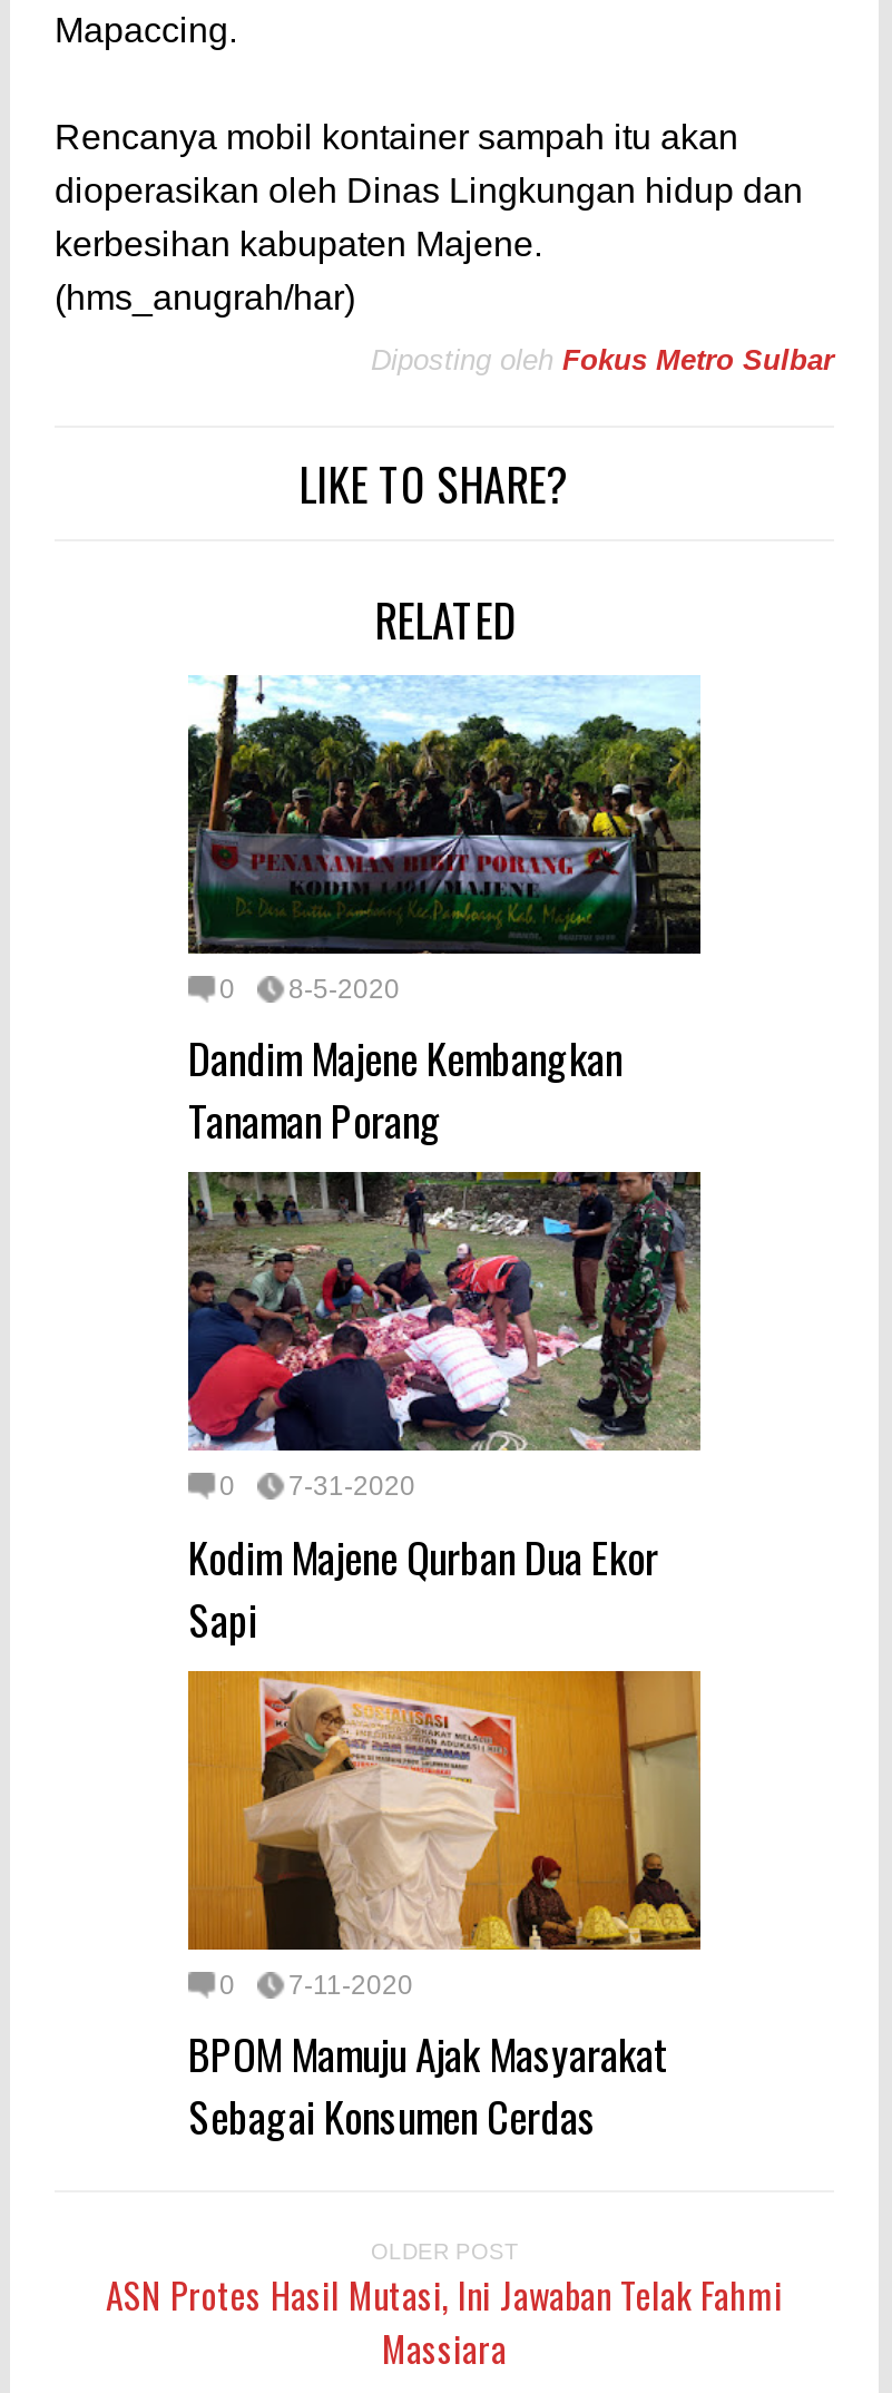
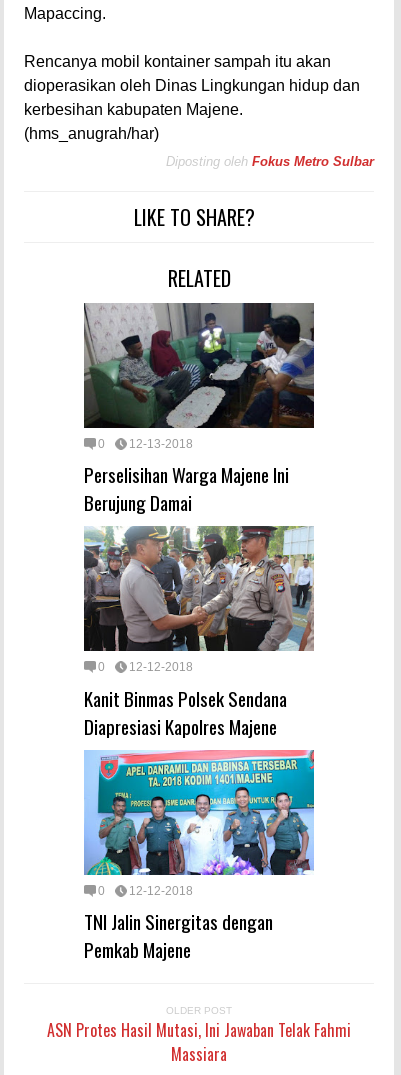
[188,675,700,1150] [image] | 8-5-2020 | Dandim Majene Kembangkan | Tanaman Porang -> [83,302,315,516] [image] | 12-13-2018 | Perselisihan Warga Majene Ini | Berujung Damai
[186,1170,703,1648] [image] | 7-31-2020 | Kodim Majene Qurban Dua Ekor | Sapi -> [83,525,314,740] [image] | 12-12-2018 | Kanit Binmas Polsek Sendana | Diapresiasi Kapolres Majene
[186,1669,703,2145] [image] | 7-11-2020 | BPOM Mamuju Ajak Masyarakat | Sebagai Konsumen Cerdas -> [83,749,315,963] [image] | 12-12-2018 | TNI Jalin Sinergitas dengan | Pemkab Majene

